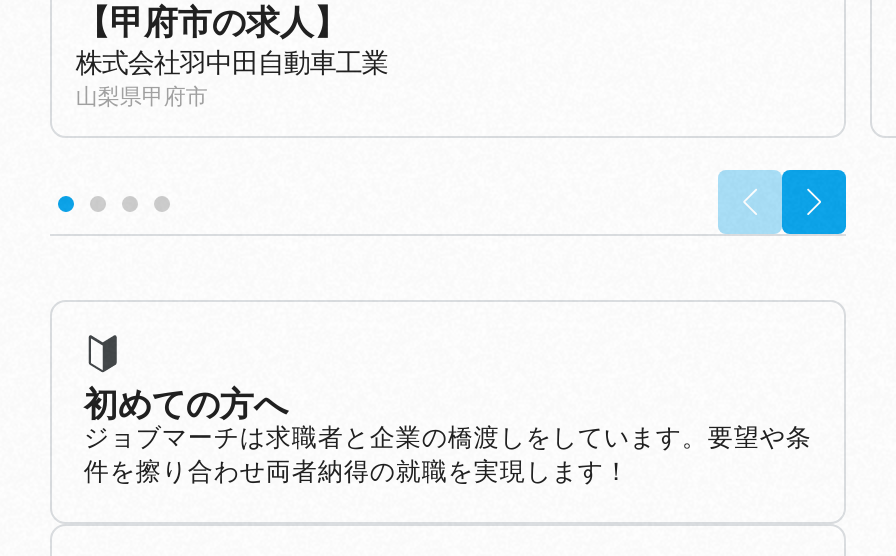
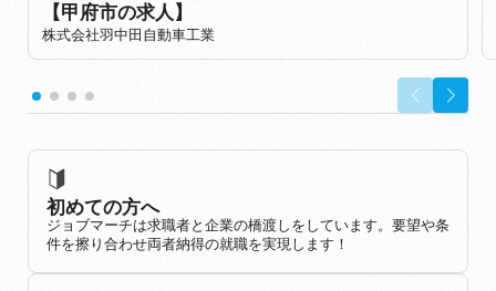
[76,85,208,109] 山梨県甲府市 -> none

